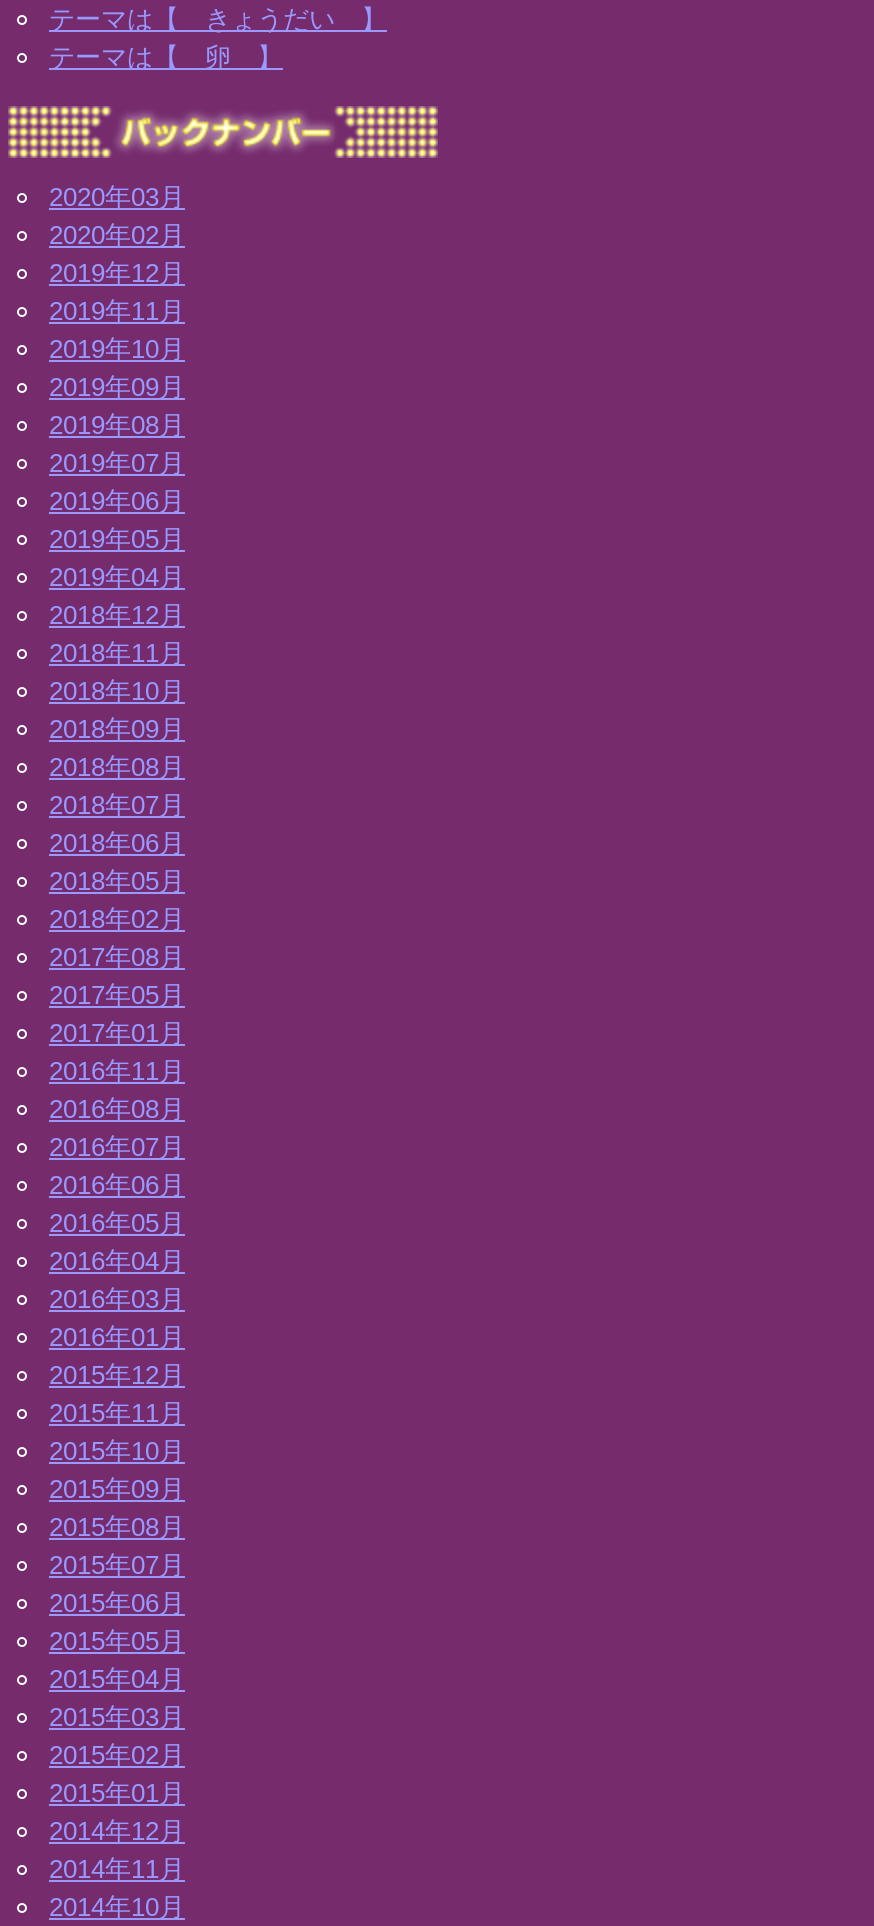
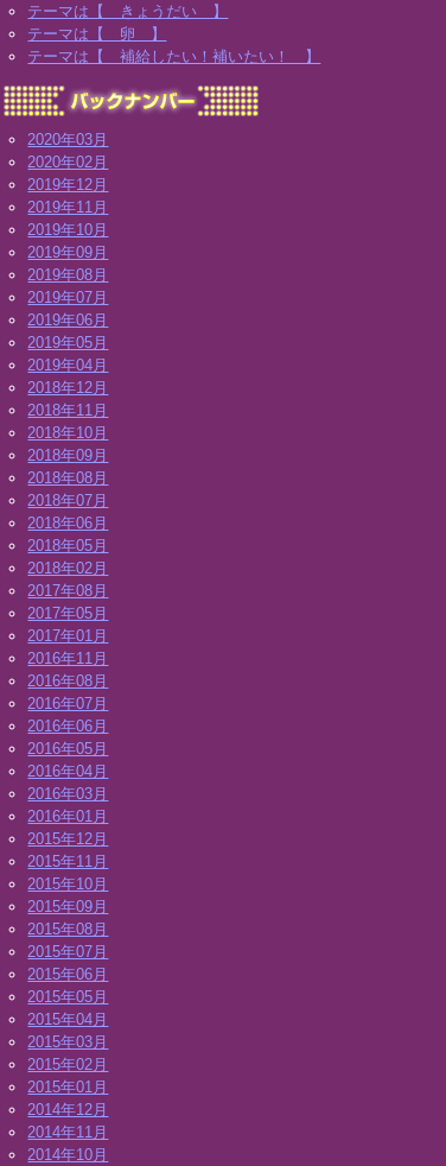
none -> [28,48,321,66] テーマは【 補給したい！補いたい！ 】

